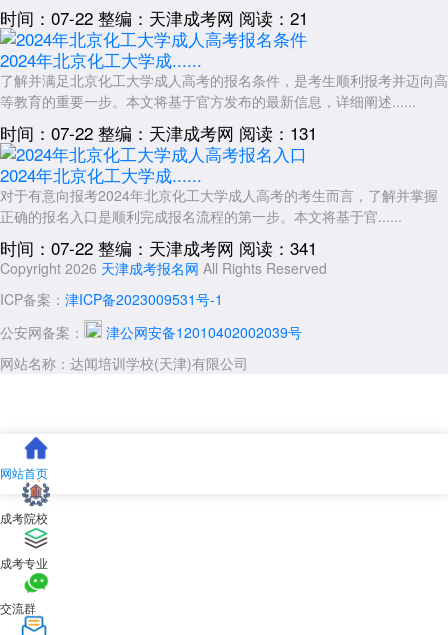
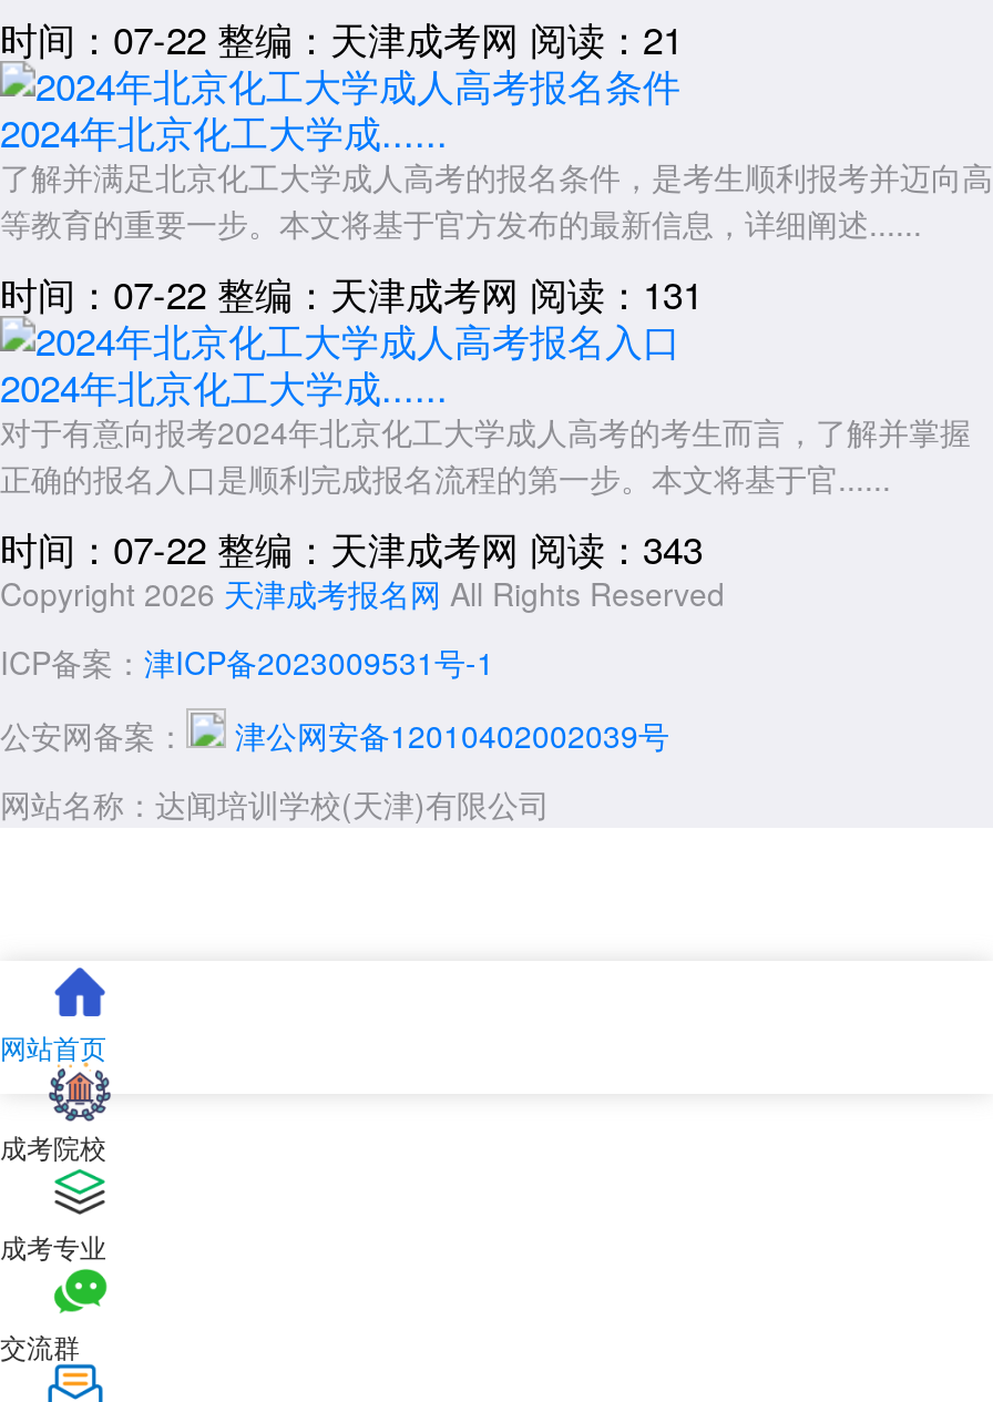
[0,235,317,260] 时间：07-22 整编：天津成考网 阅读：341 -> [0,520,703,575] 时间：07-22 整编：天津成考网 阅读：343

